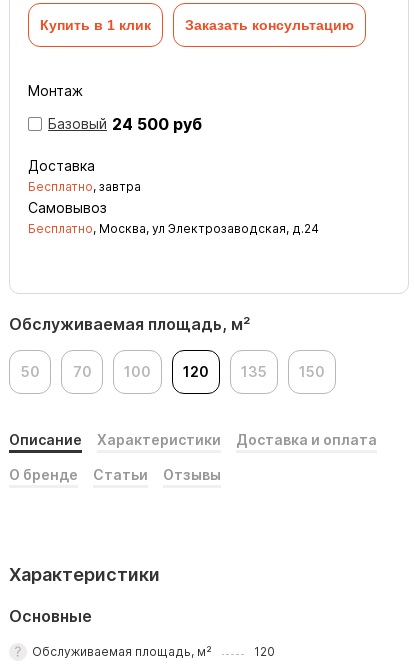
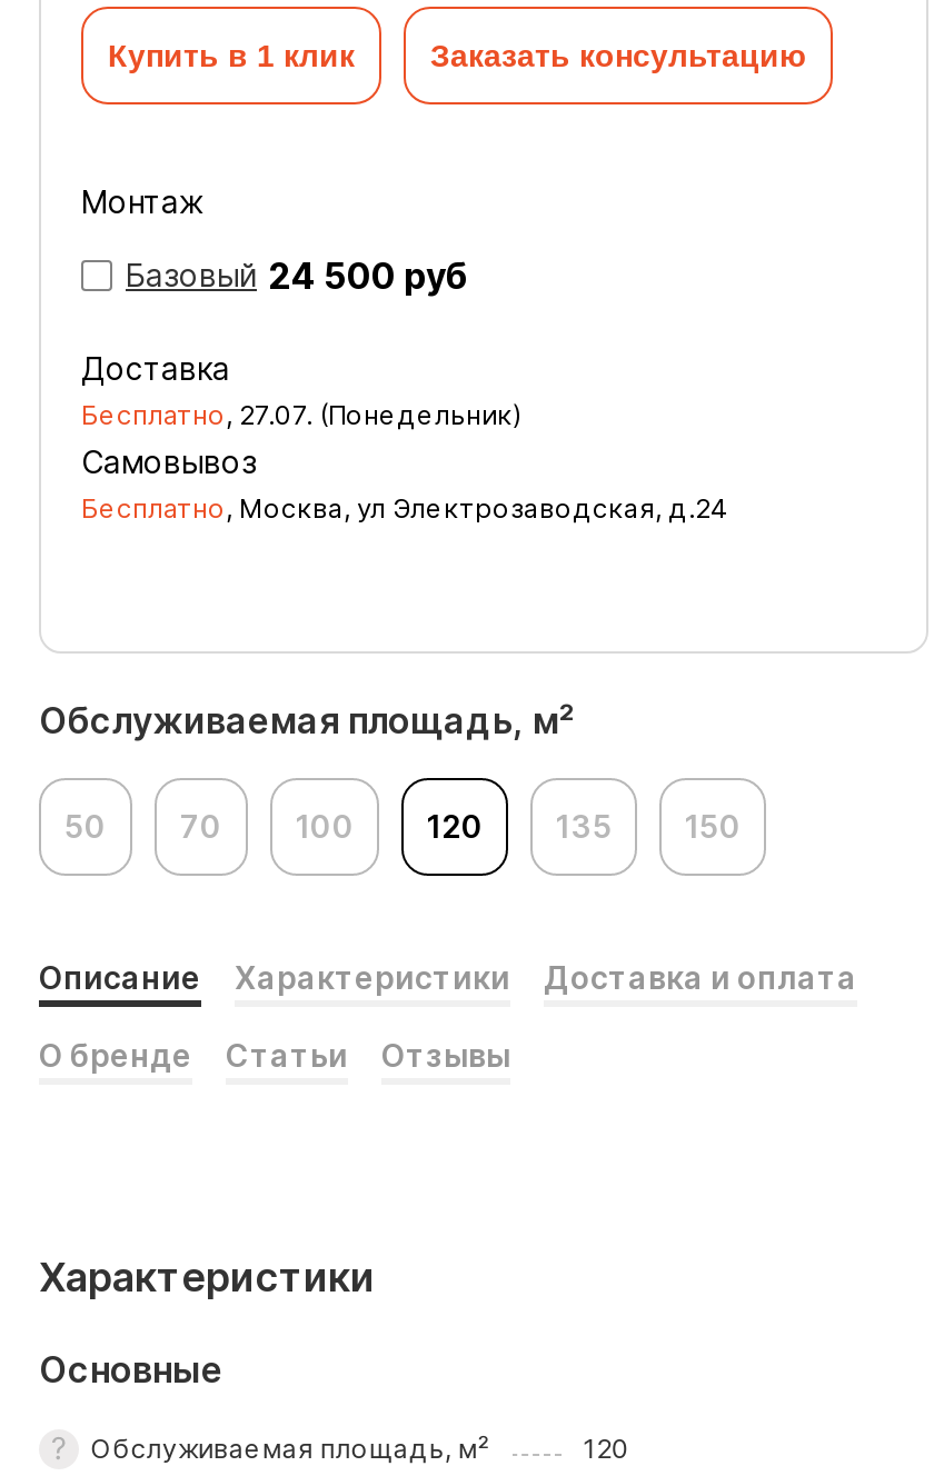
[28,179,141,194] Бесплатно, завтра -> [81,398,521,431] Бесплатно, 27.07. (Понедельник)

